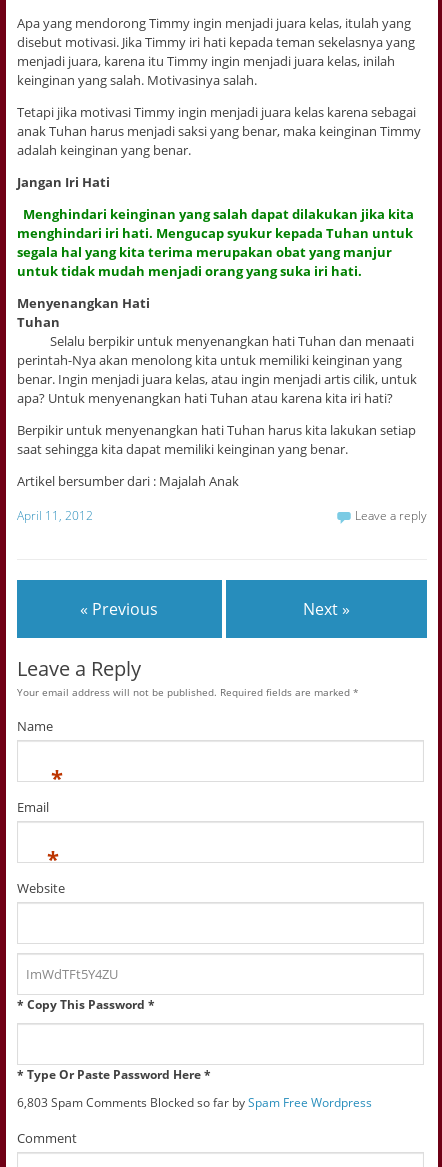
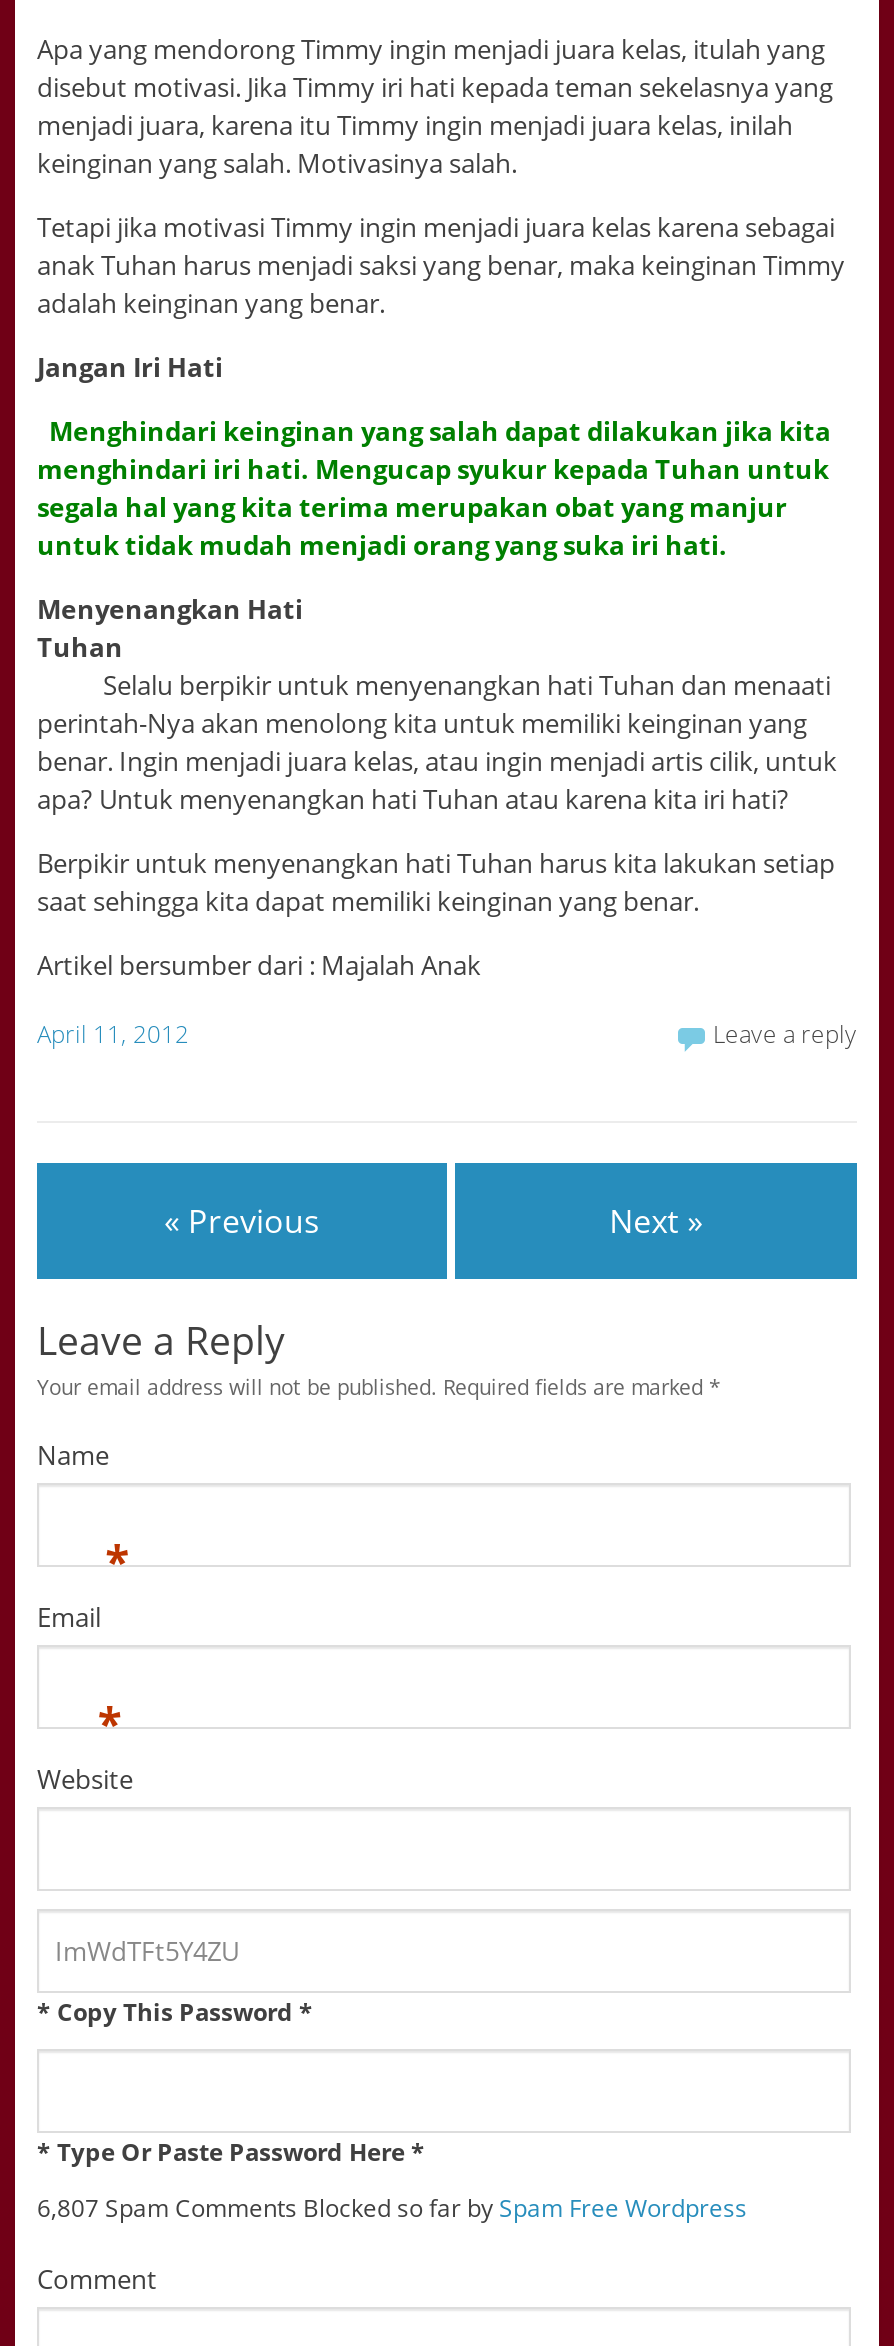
[17,1094,372,1111] 6,803 Spam Comments Blocked so far by Spam Free Wordpress -> [37,2192,747,2226] 6,807 Spam Comments Blocked so far by Spam Free Wordpress

